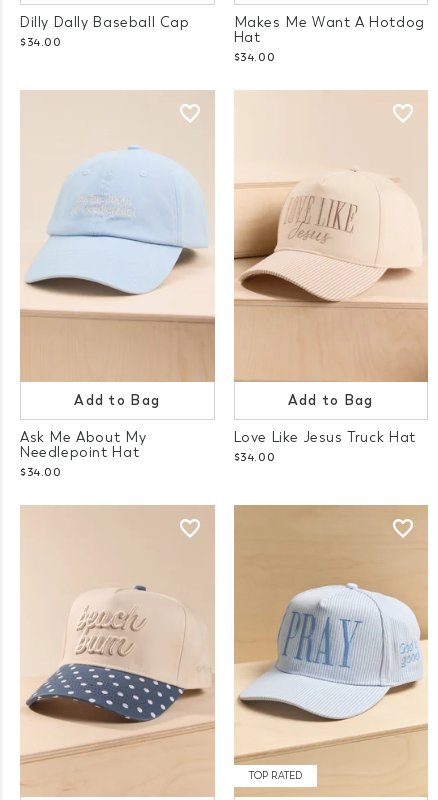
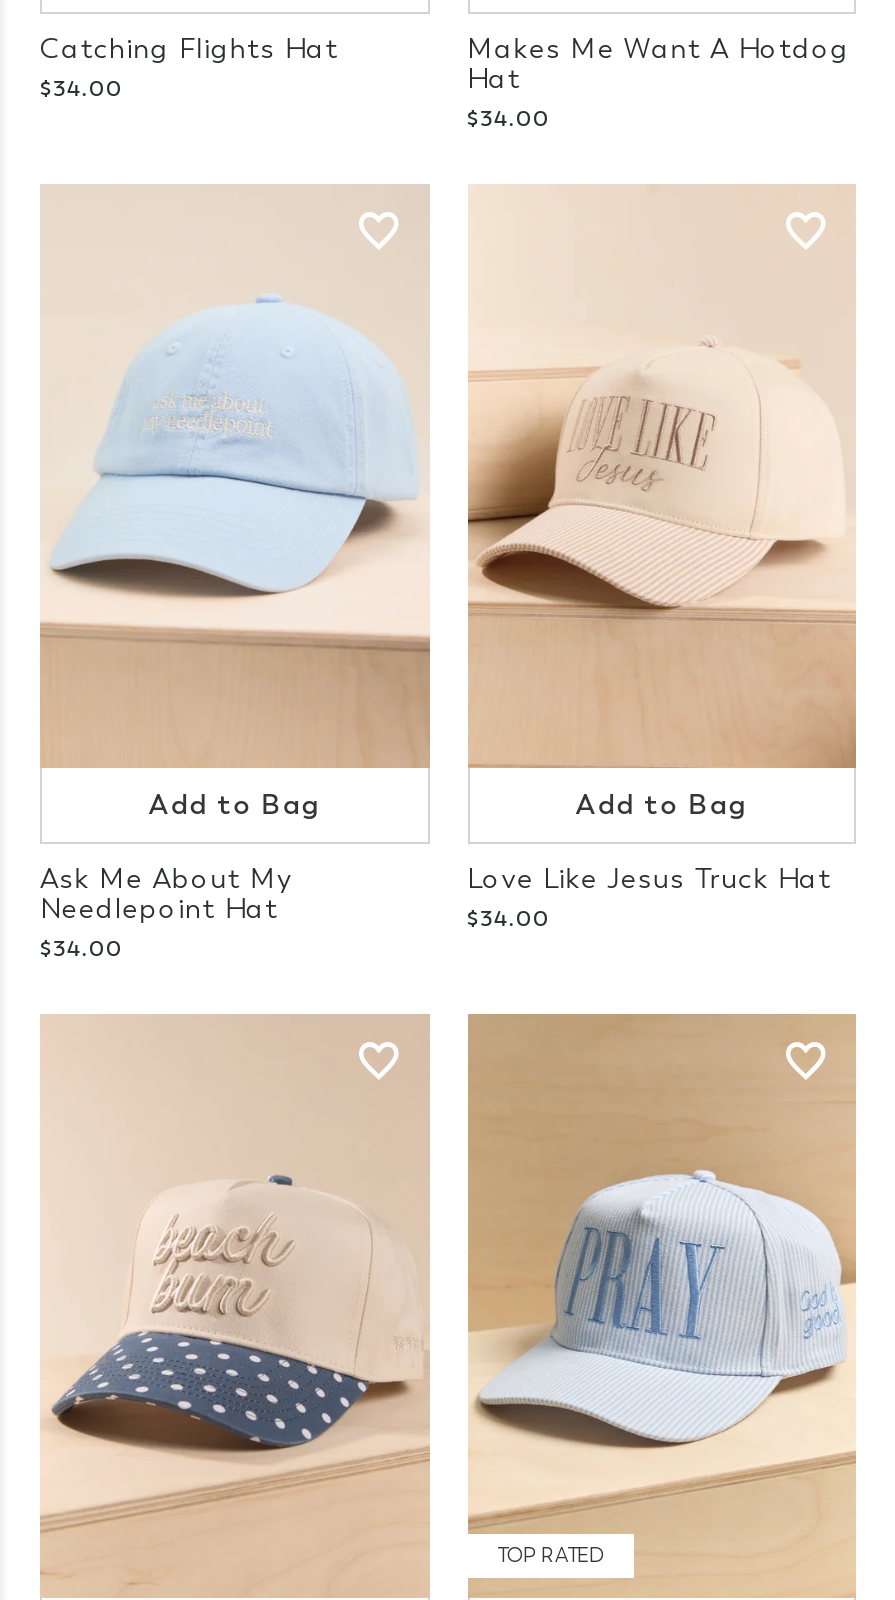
[20,14,190,31] Dilly Dally Baseball Cap -> [40,32,338,66] Catching Flights Hat

